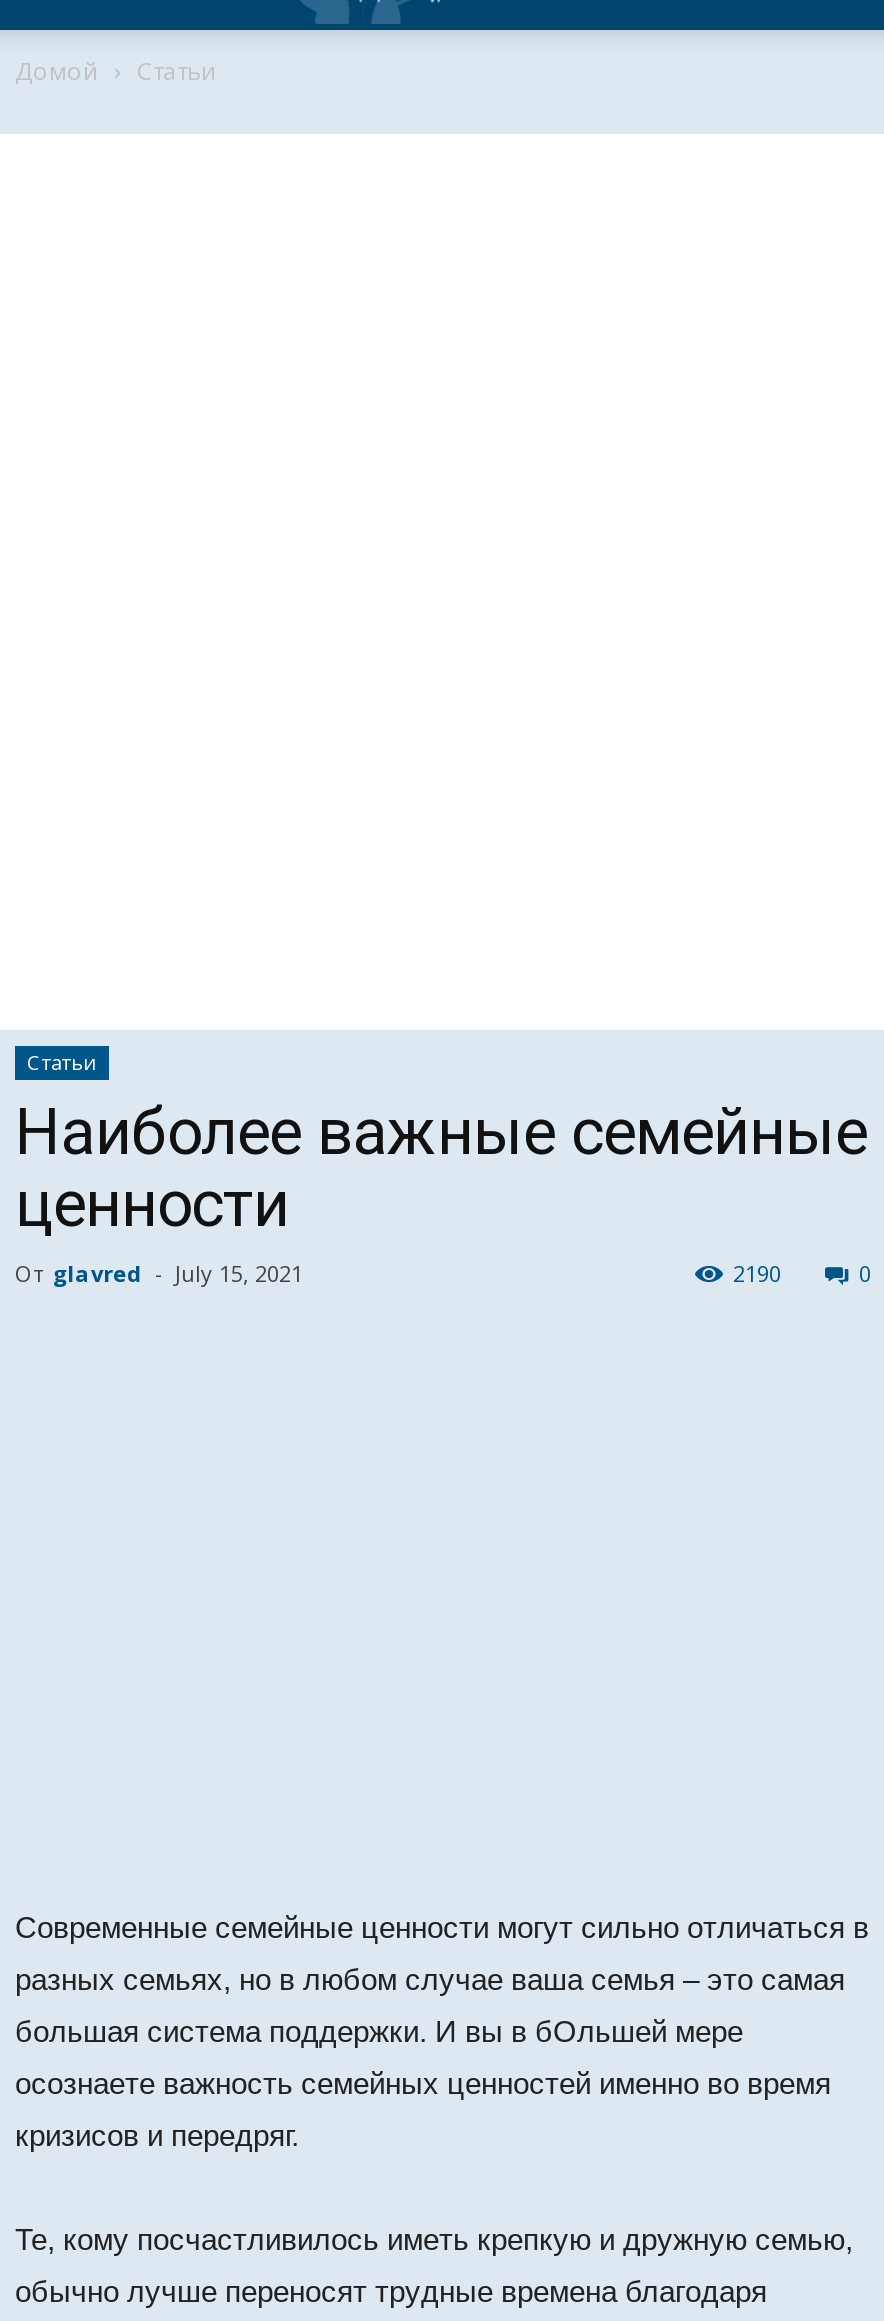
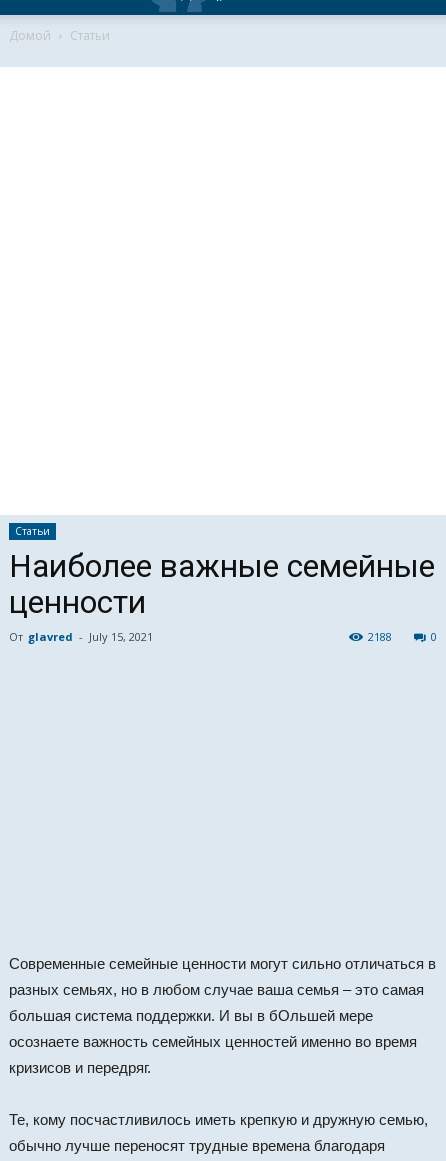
[733,1258,781,1288] 2190 -> [368,629,392,644] 2188

